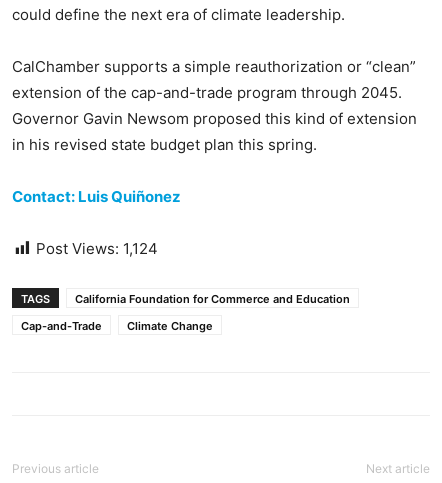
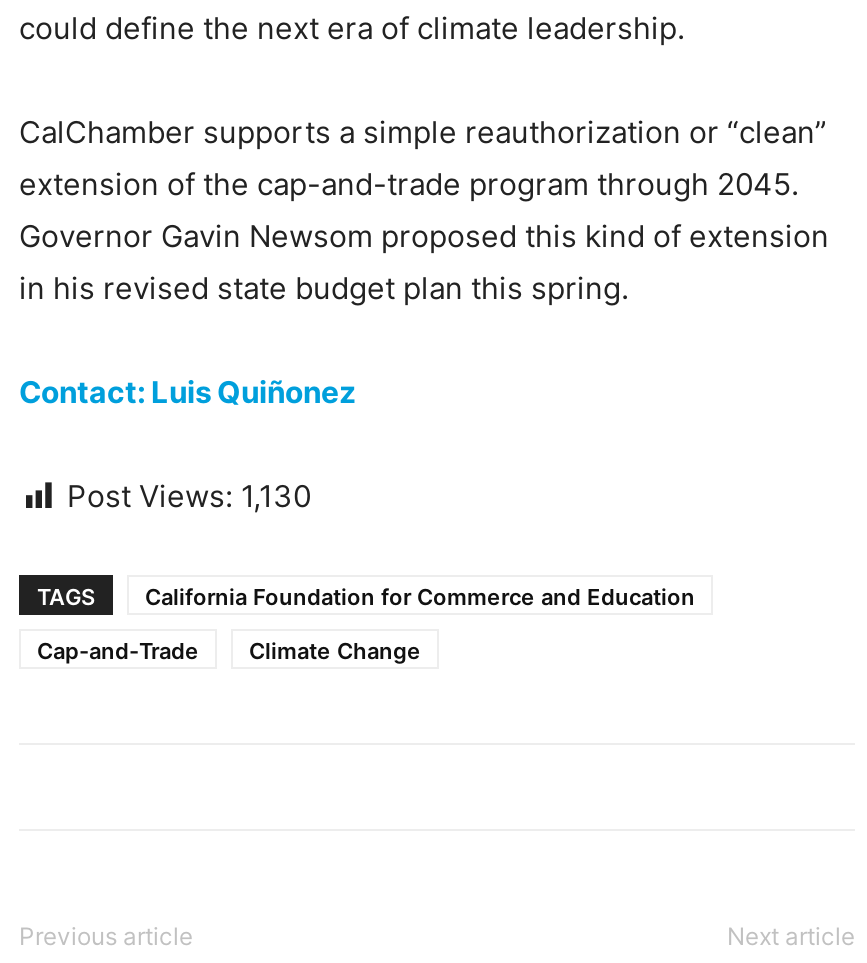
[36,239,158,258] Post Views: 1,124 -> [67,477,311,515] Post Views: 1,130

